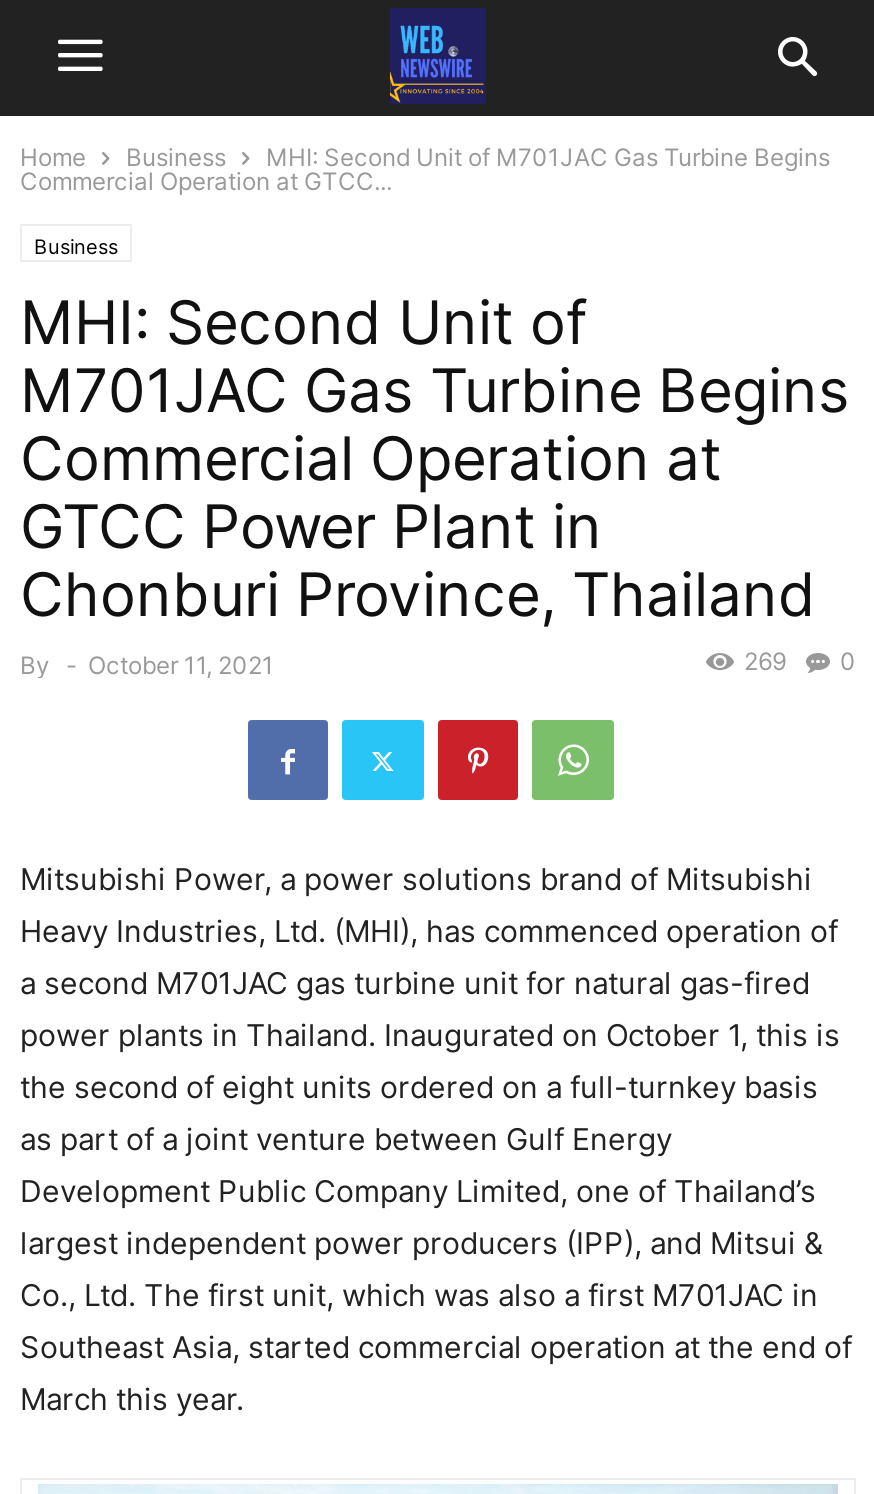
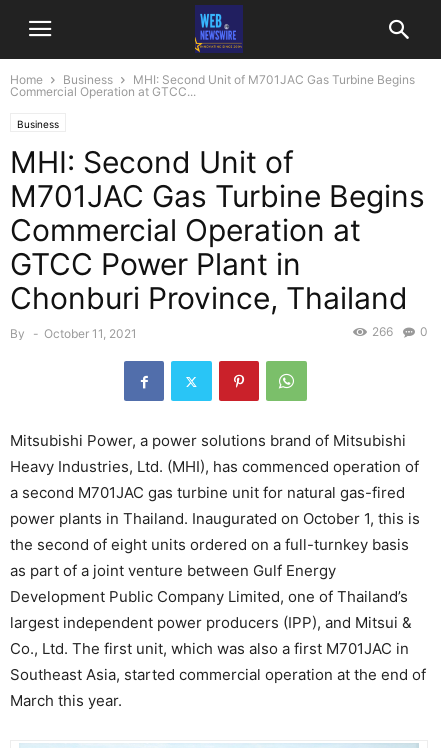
[744,646,856,676] 269 0 -> [372,324,428,339] 266 0

